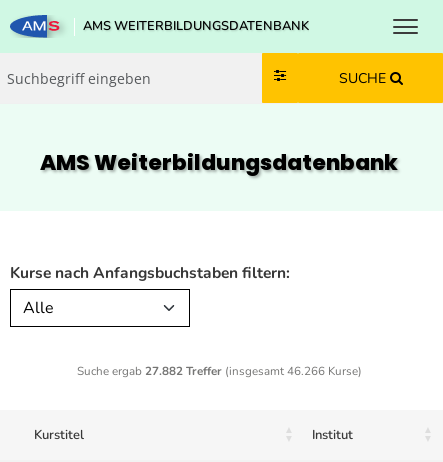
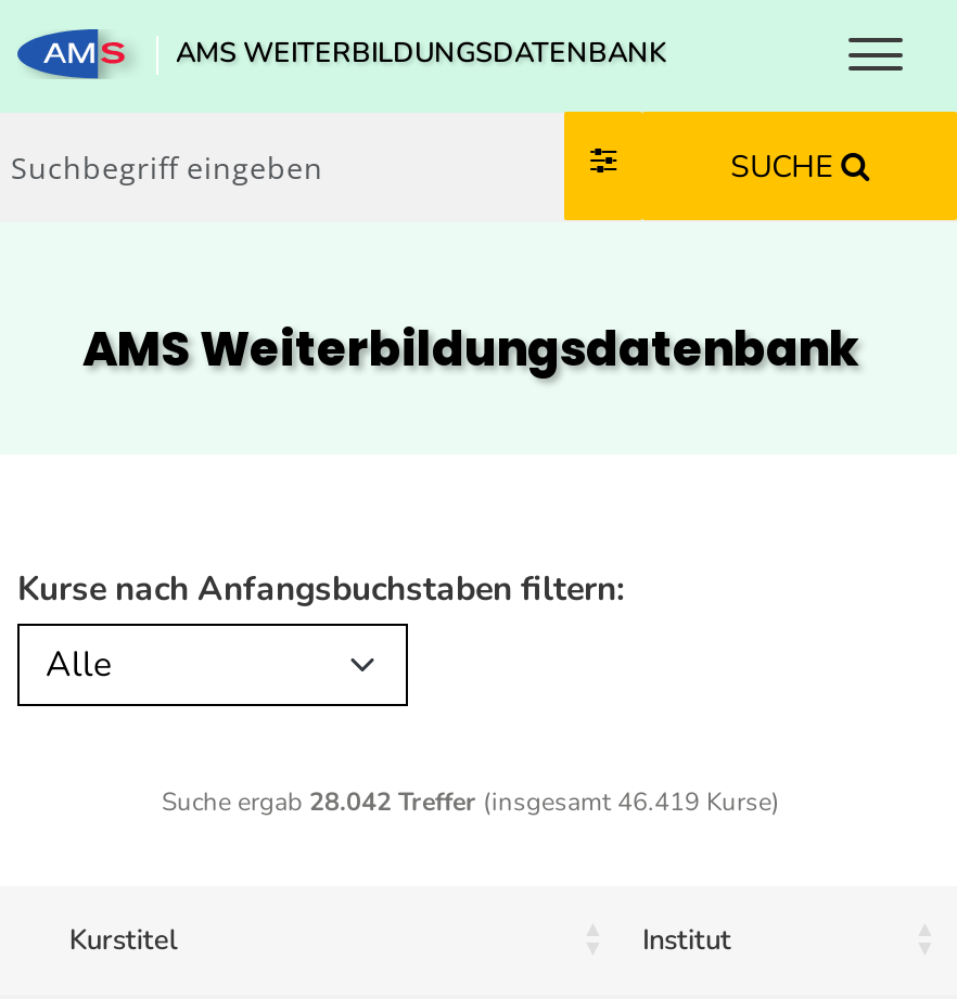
[76,363,361,379] Suche ergab 27.882 Treffer (insgesamt 46.266 Kurse) -> [162,785,780,819] Suche ergab 28.042 Treffer (insgesamt 46.419 Kurse)

